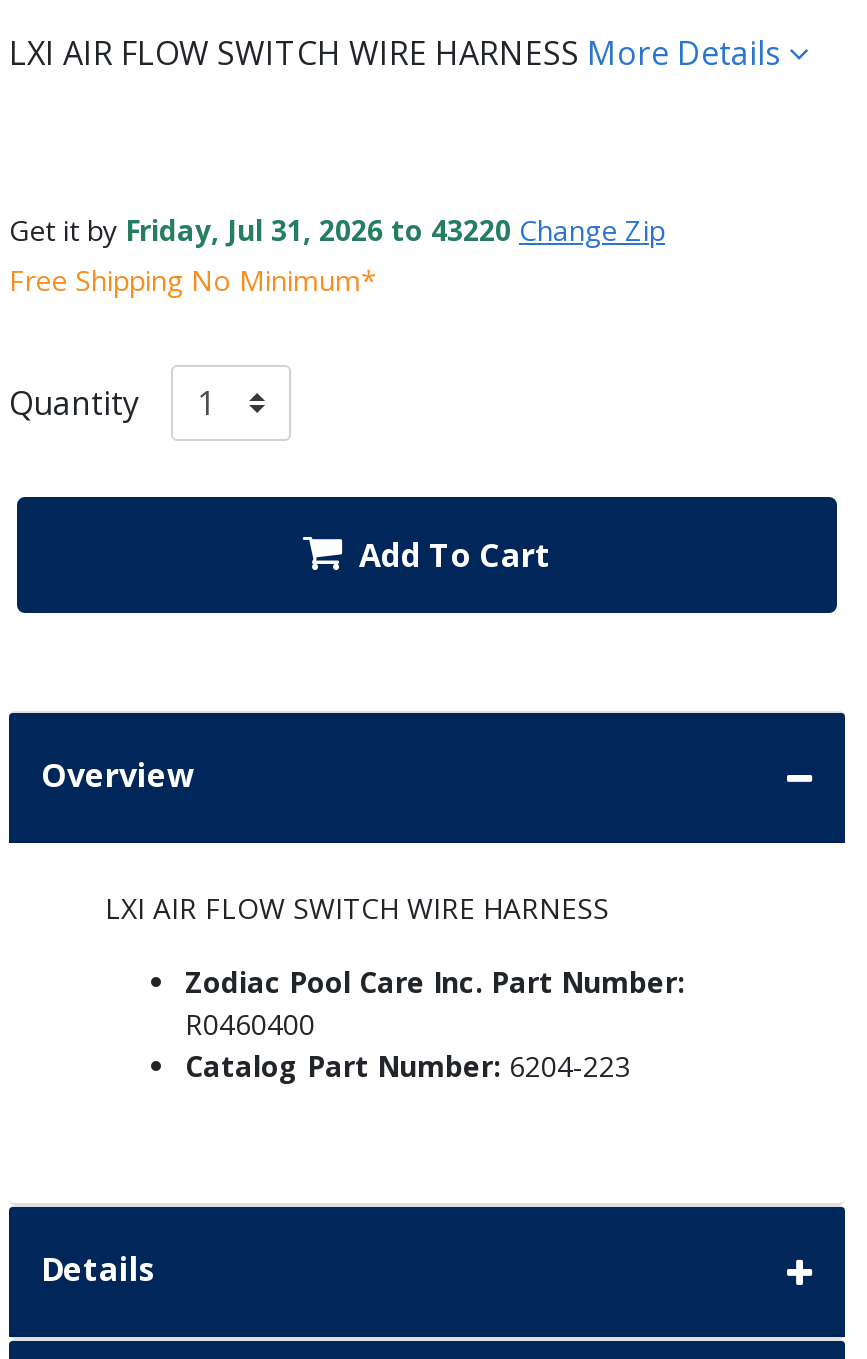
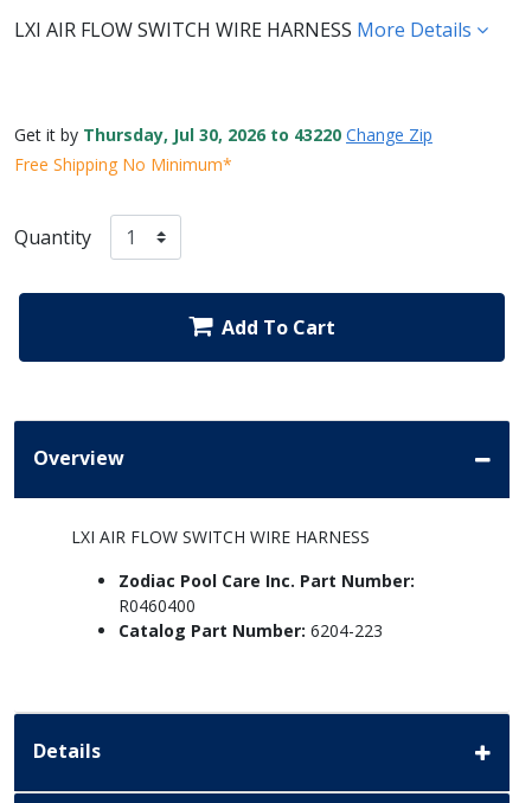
[9,211,665,249] Get it by Friday, Jul 31, 2026 to 43220 Change Zip -> [14,123,432,146] Get it by Thursday, Jul 30, 2026 to 43220 Change Zip

